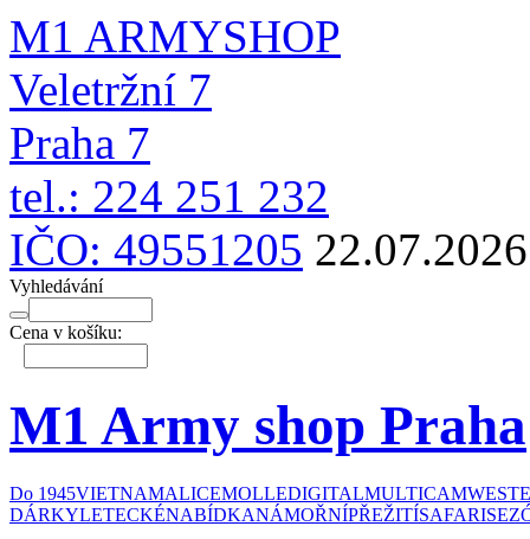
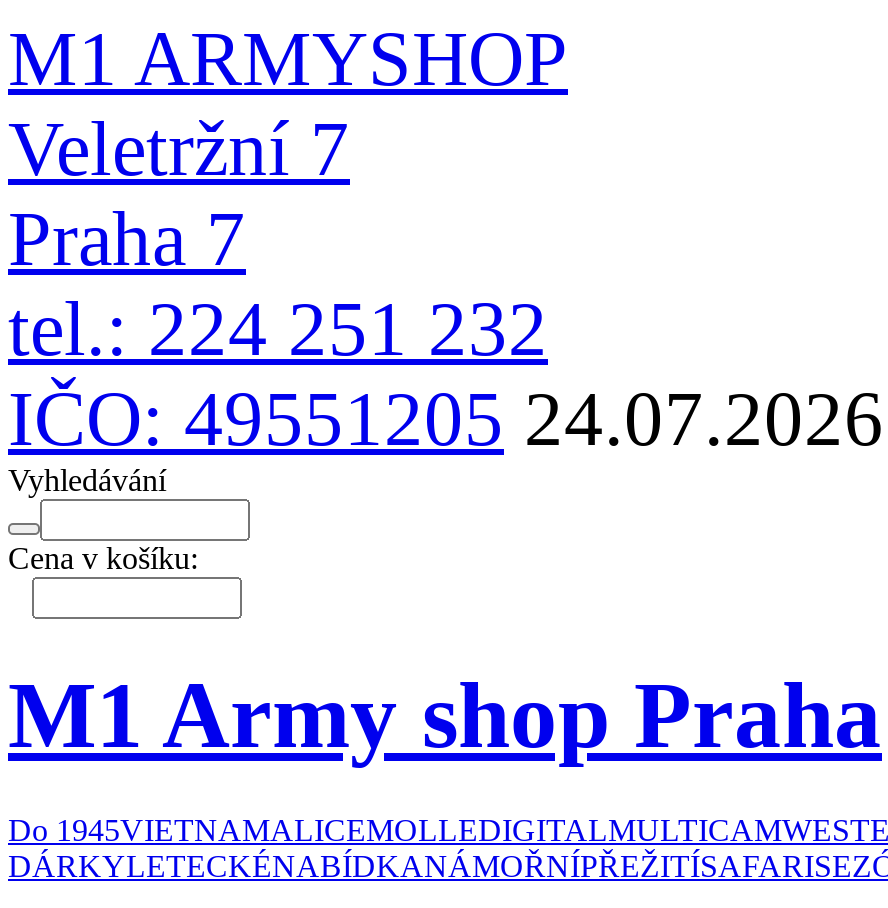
[9,224,528,275] IČO: 49551205 22.07.2026 -> [8,375,884,461] IČO: 49551205 24.07.2026

